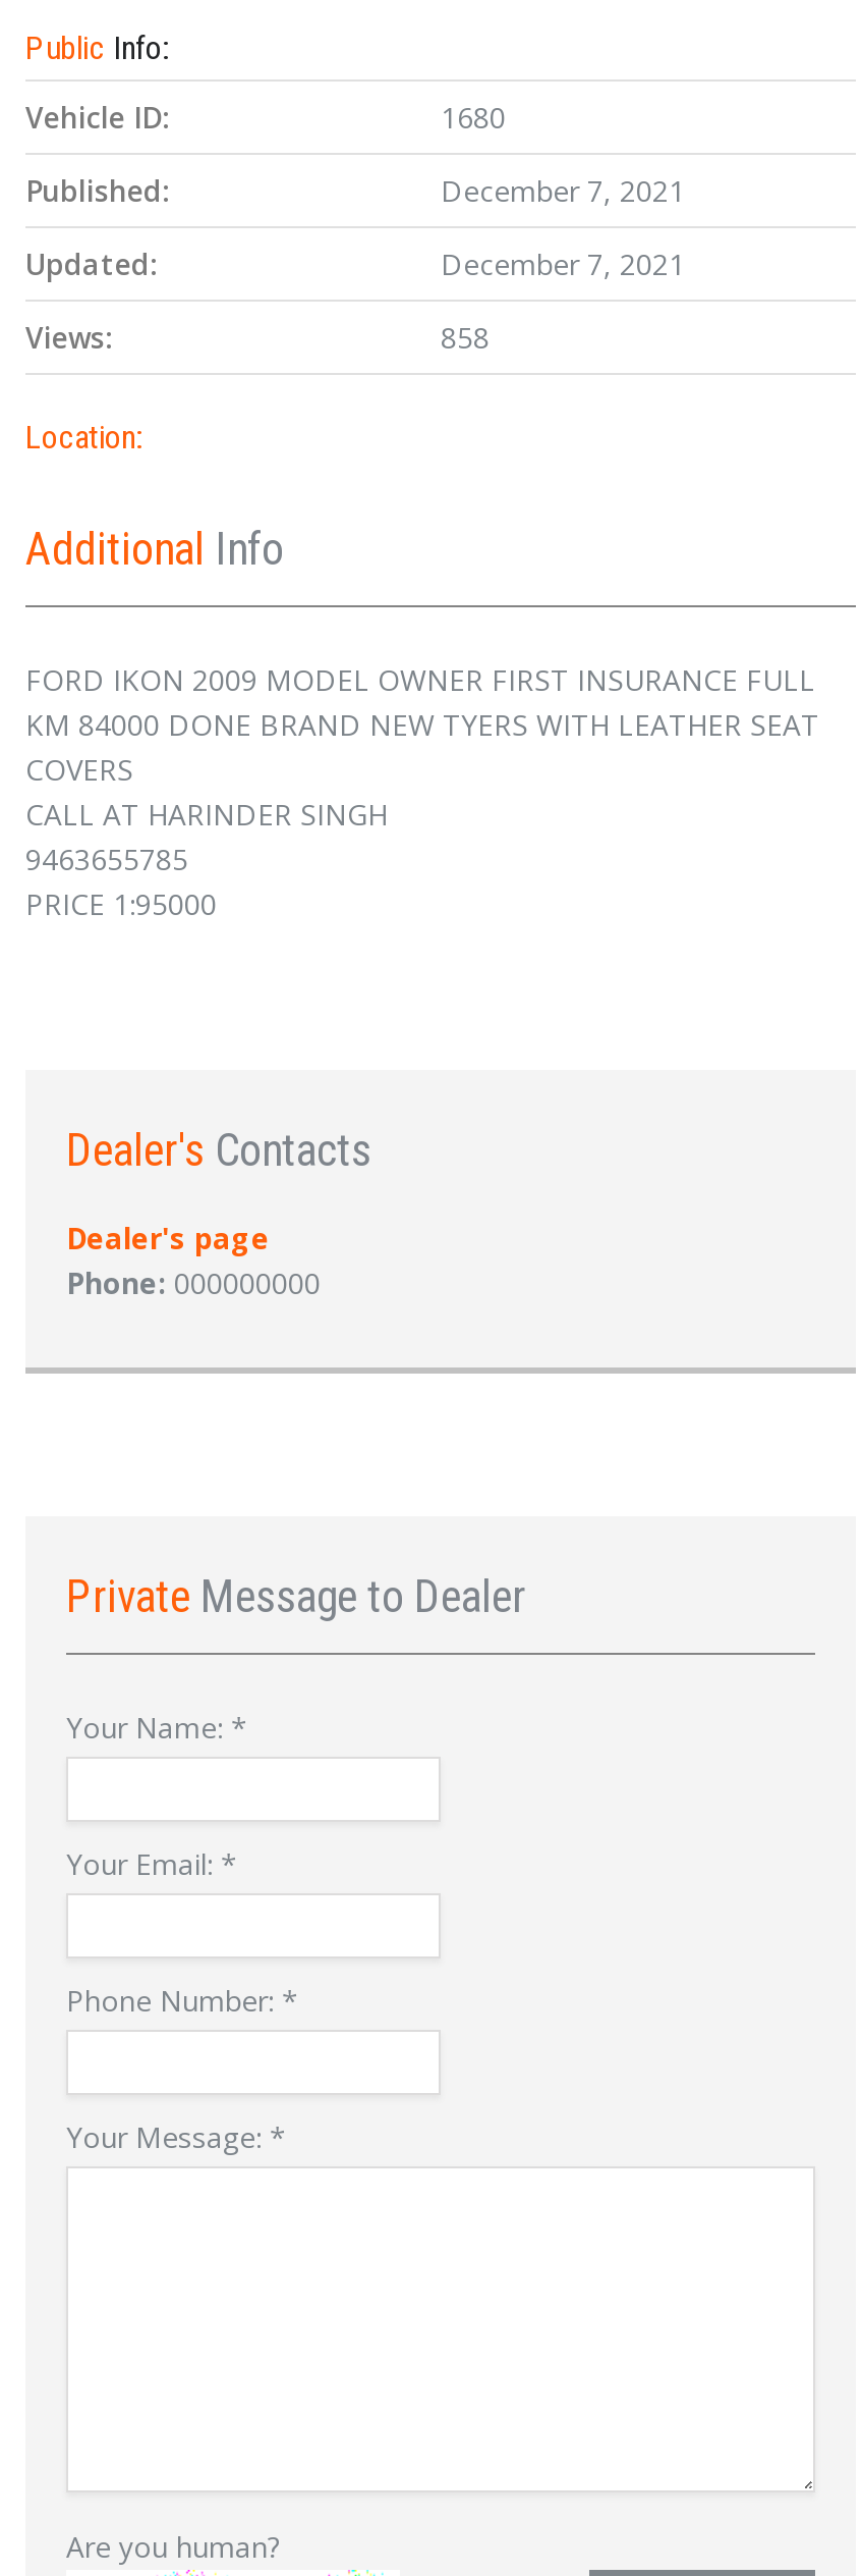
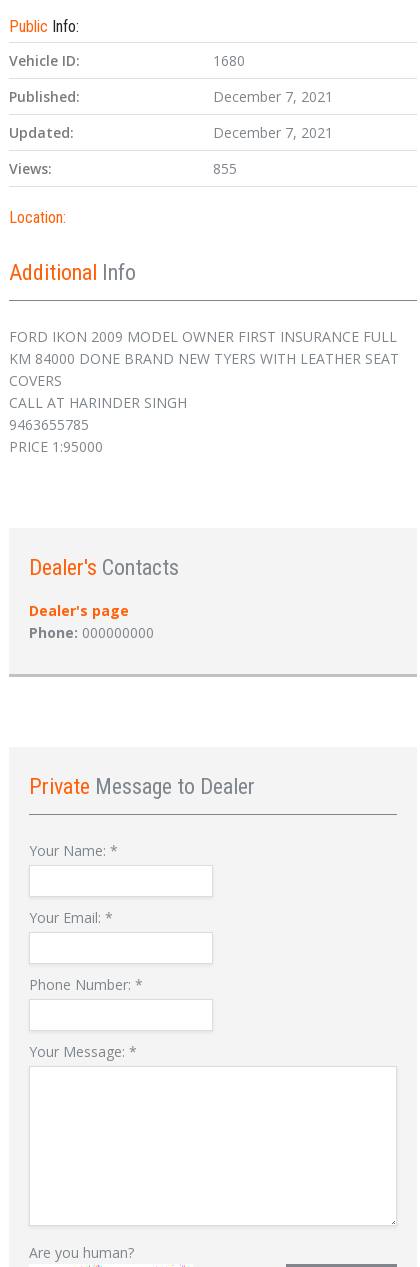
[441,318,490,357] 858 -> [213,159,237,178] 855

